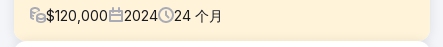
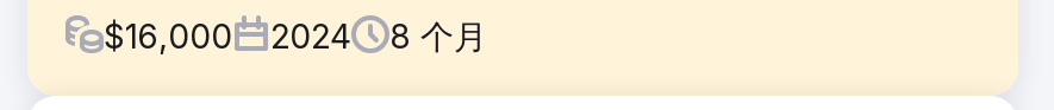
[46,7,108,24] $120,000 -> [104,14,232,55] $16,000
[174,7,223,24] 24 个月 -> [389,14,487,55] 8 个月

